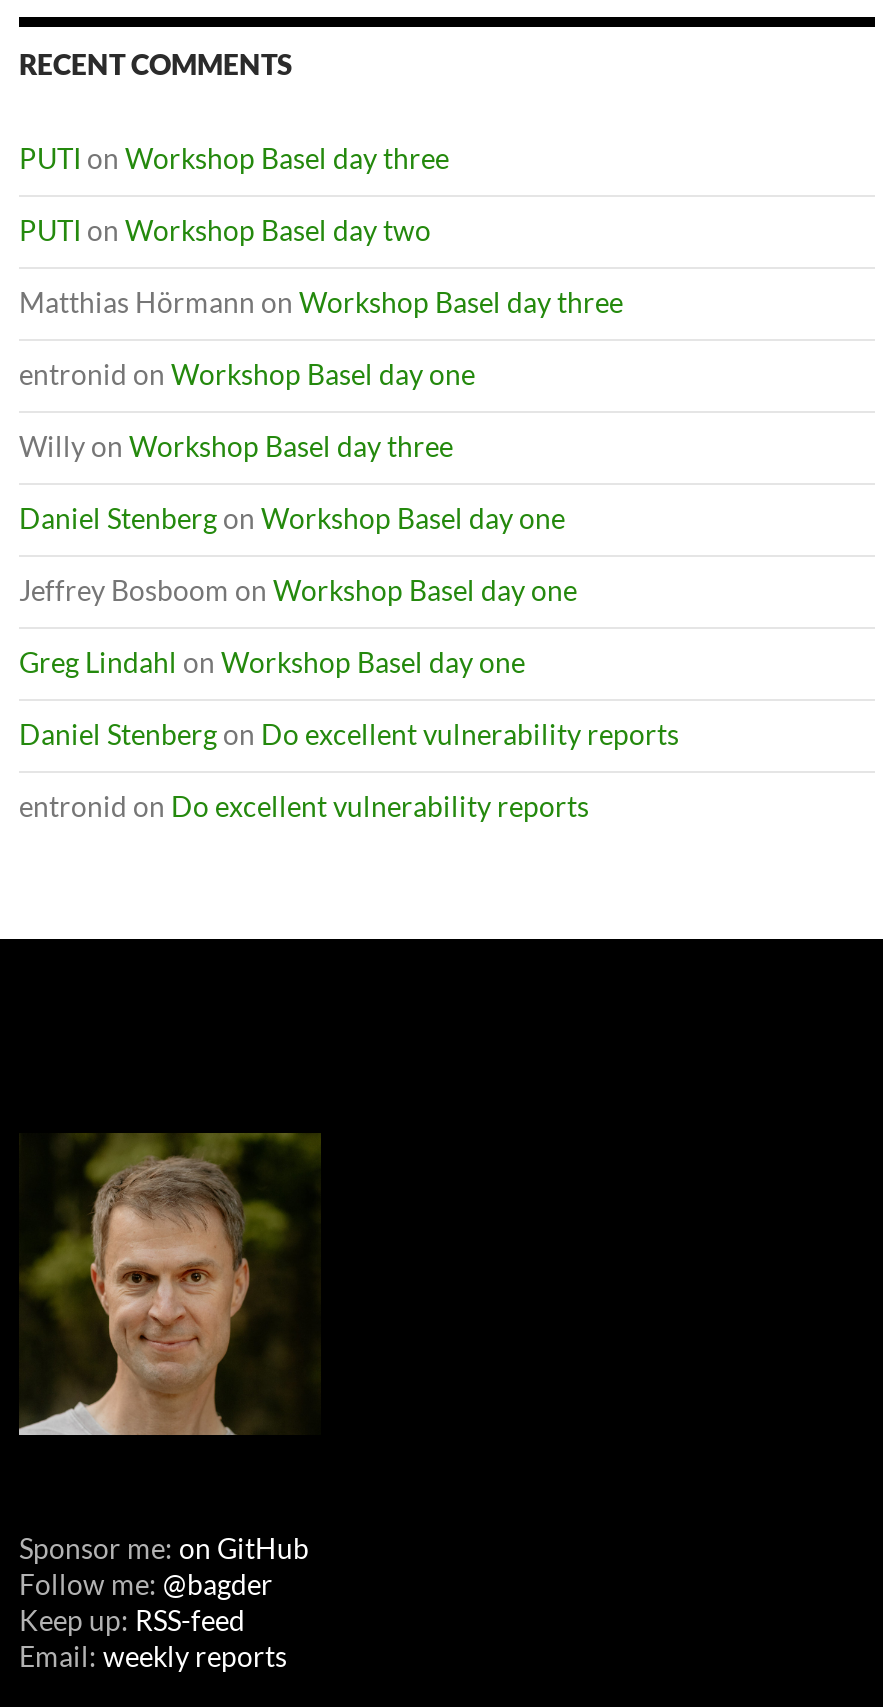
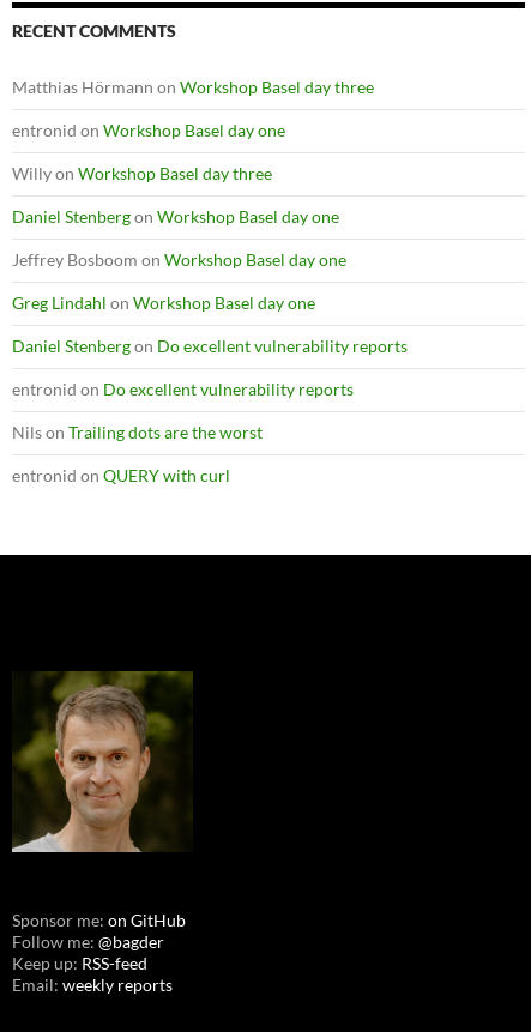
[19,141,449,247] PUTI on Workshop Basel day three | PUTI on Workshop Basel day two -> none
moved [19,285,679,823] -> [12,77,408,399]: Matthias Hörmann on Workshop Basel day three | entronid on Workshop Basel day one | Willy on Workshop Basel day three | Daniel Stenberg on Workshop Basel day one | Jeffrey Bosboom on Workshop Basel day one | Greg Lindahl on Workshop Basel day one | Daniel Stenberg on Do excellent vulnerability reports | entronid on Do excellent vulnerability reports
none -> [12,422,263,485] Nils on Trailing dots are the worst | entronid on QUERY with curl

